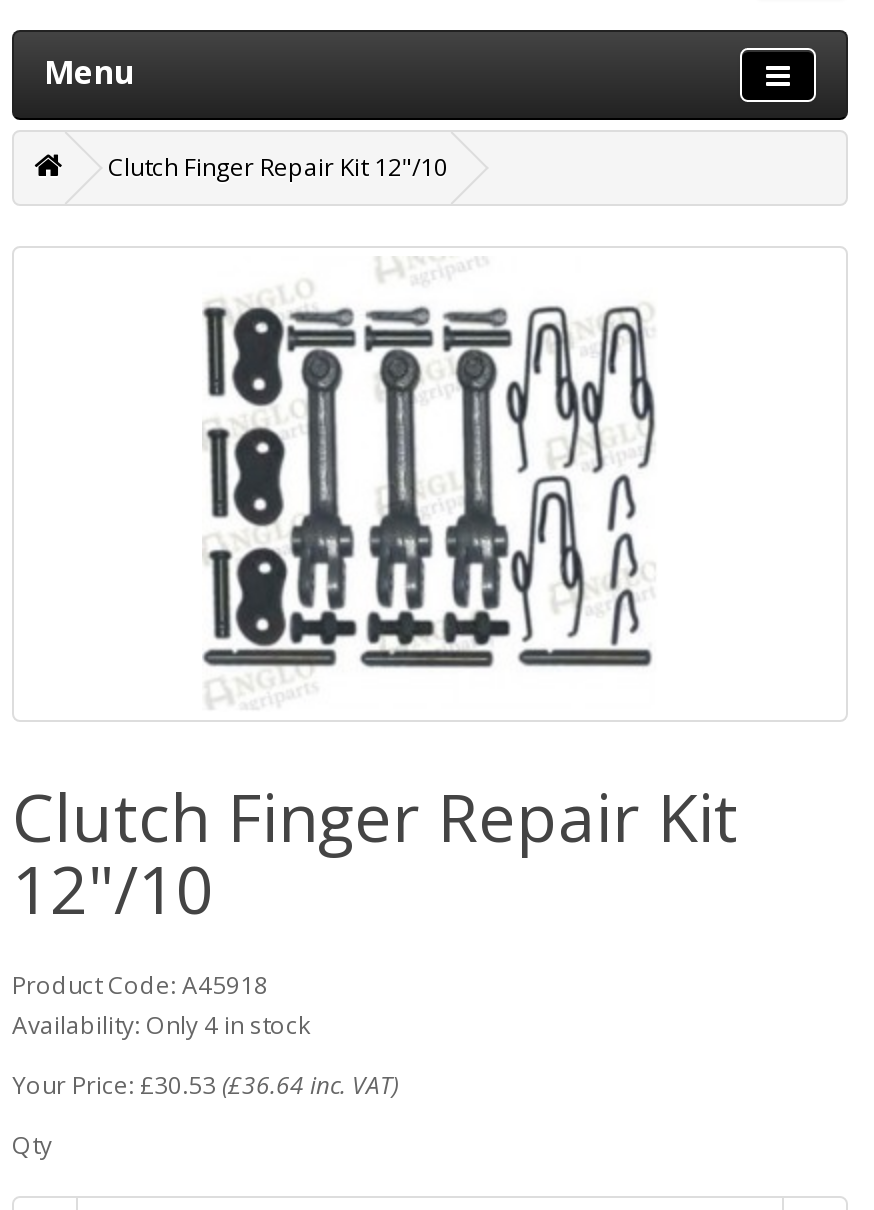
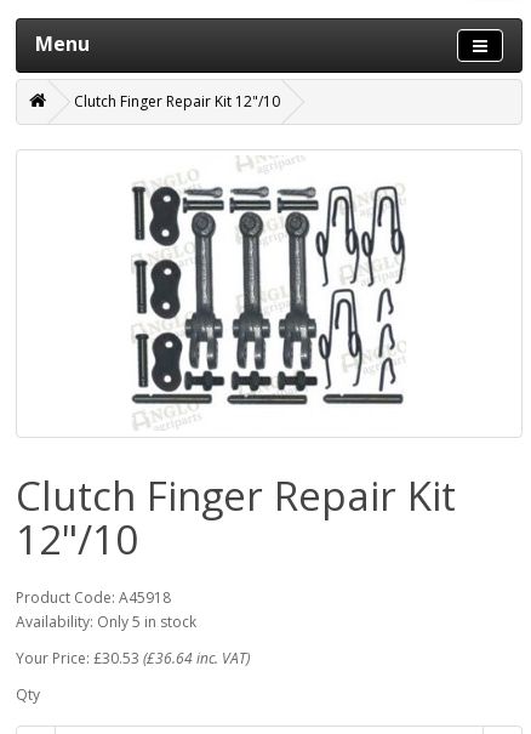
[12,1008,310,1042] Availability: Only 4 in stock -> [16,612,196,632] Availability: Only 5 in stock

